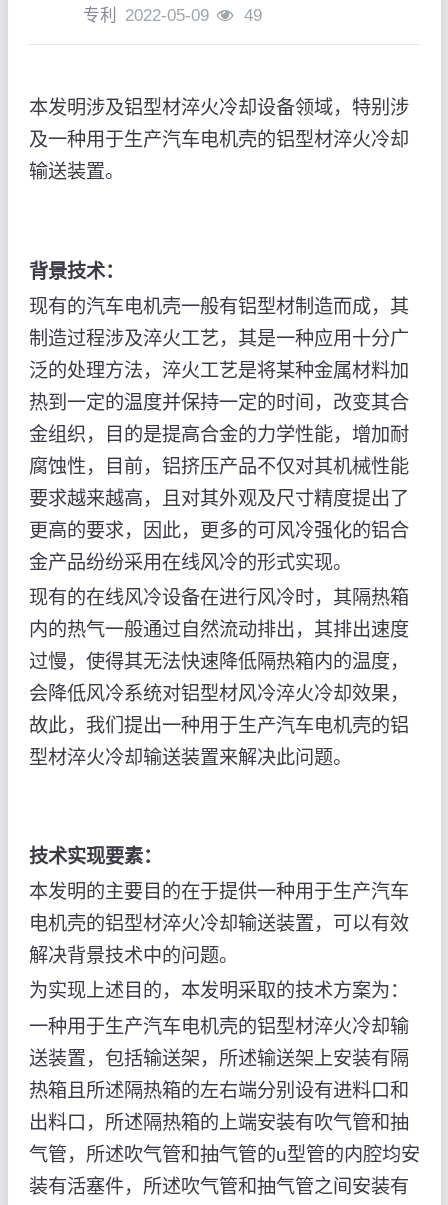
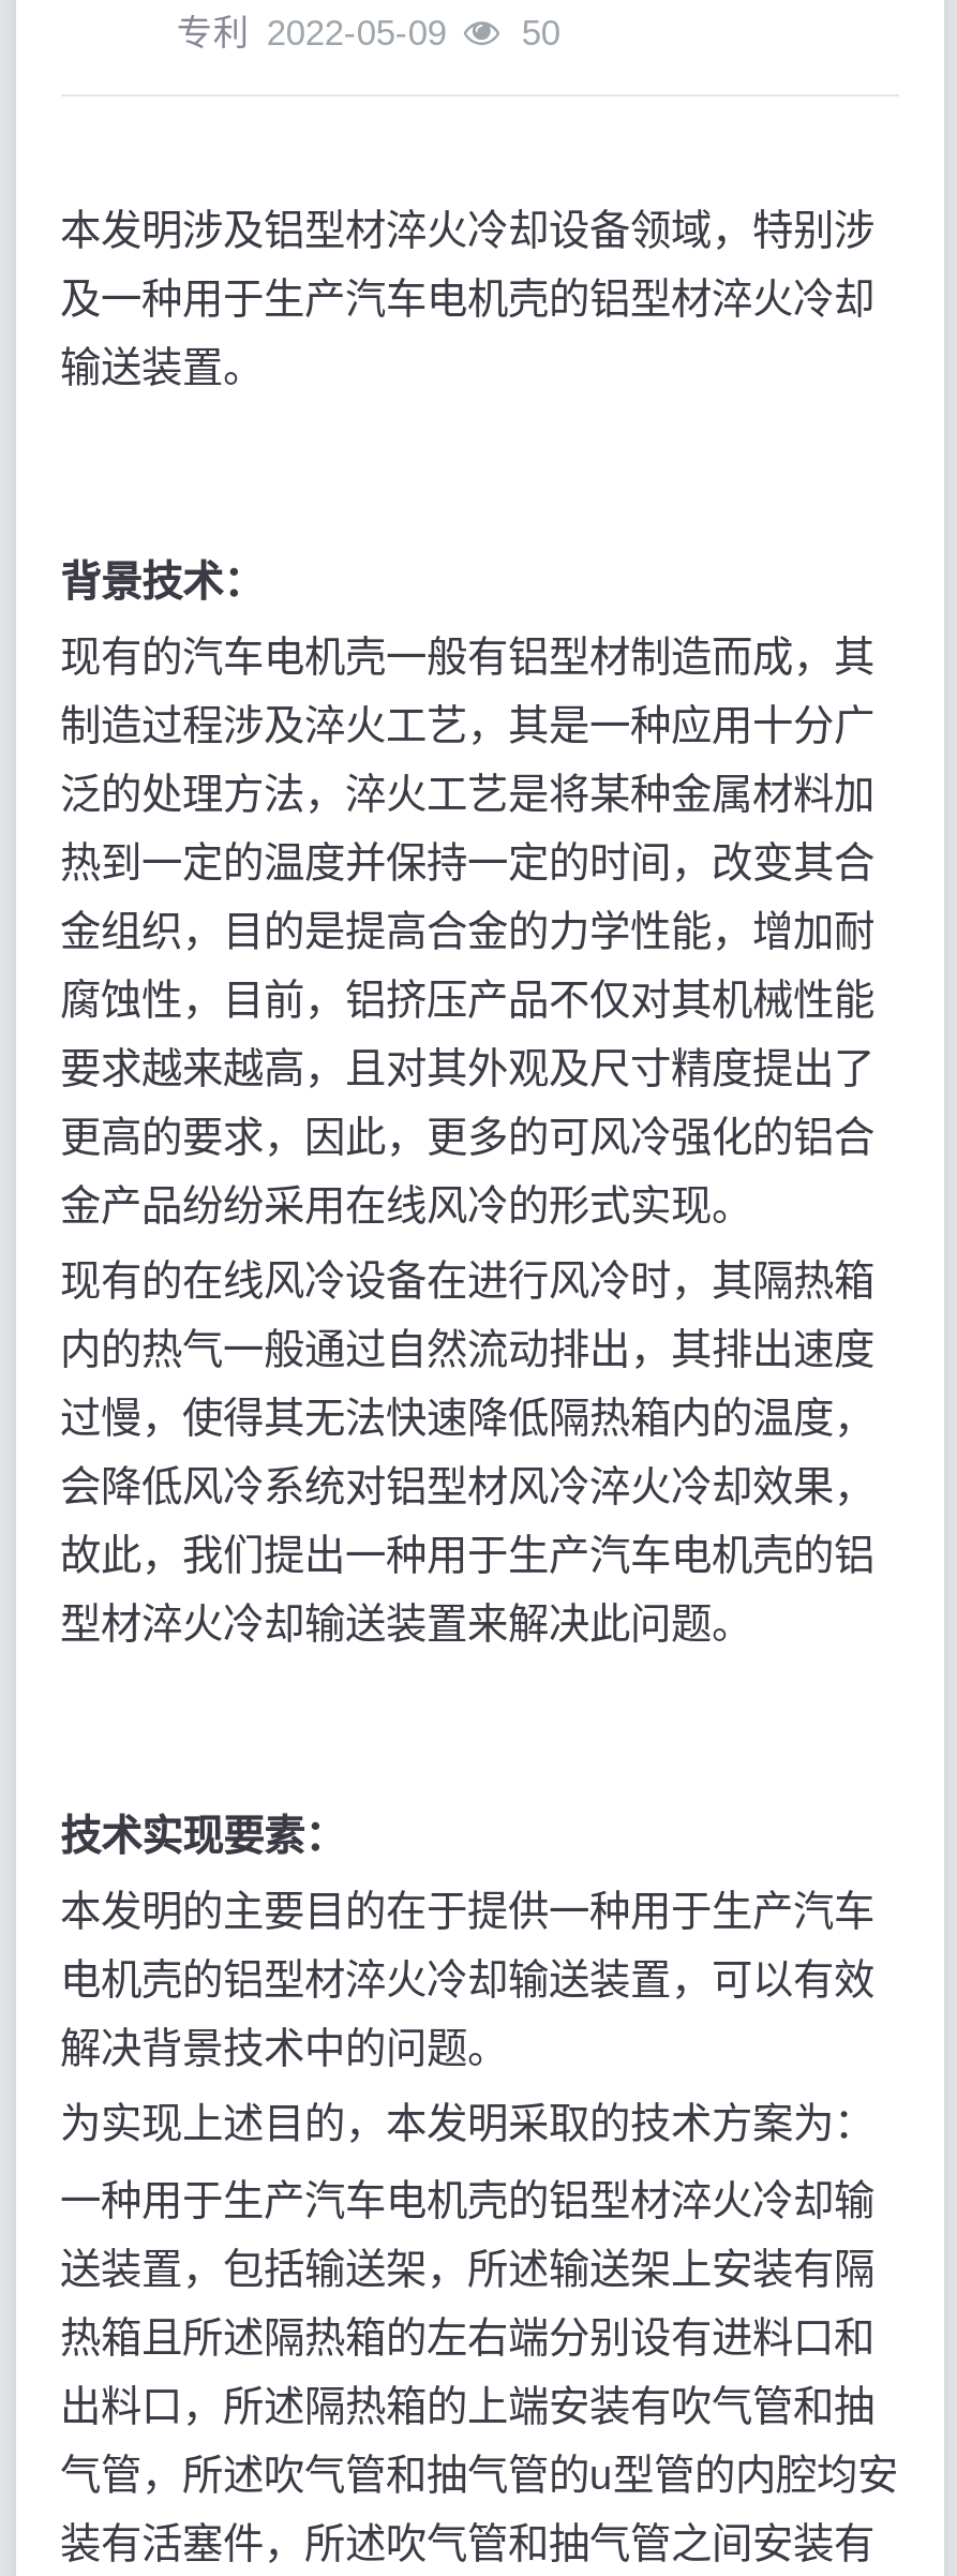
[83,6,262,25] 专利 2022-05-09 49 -> [177,13,560,54] 专利 2022-05-09 50

